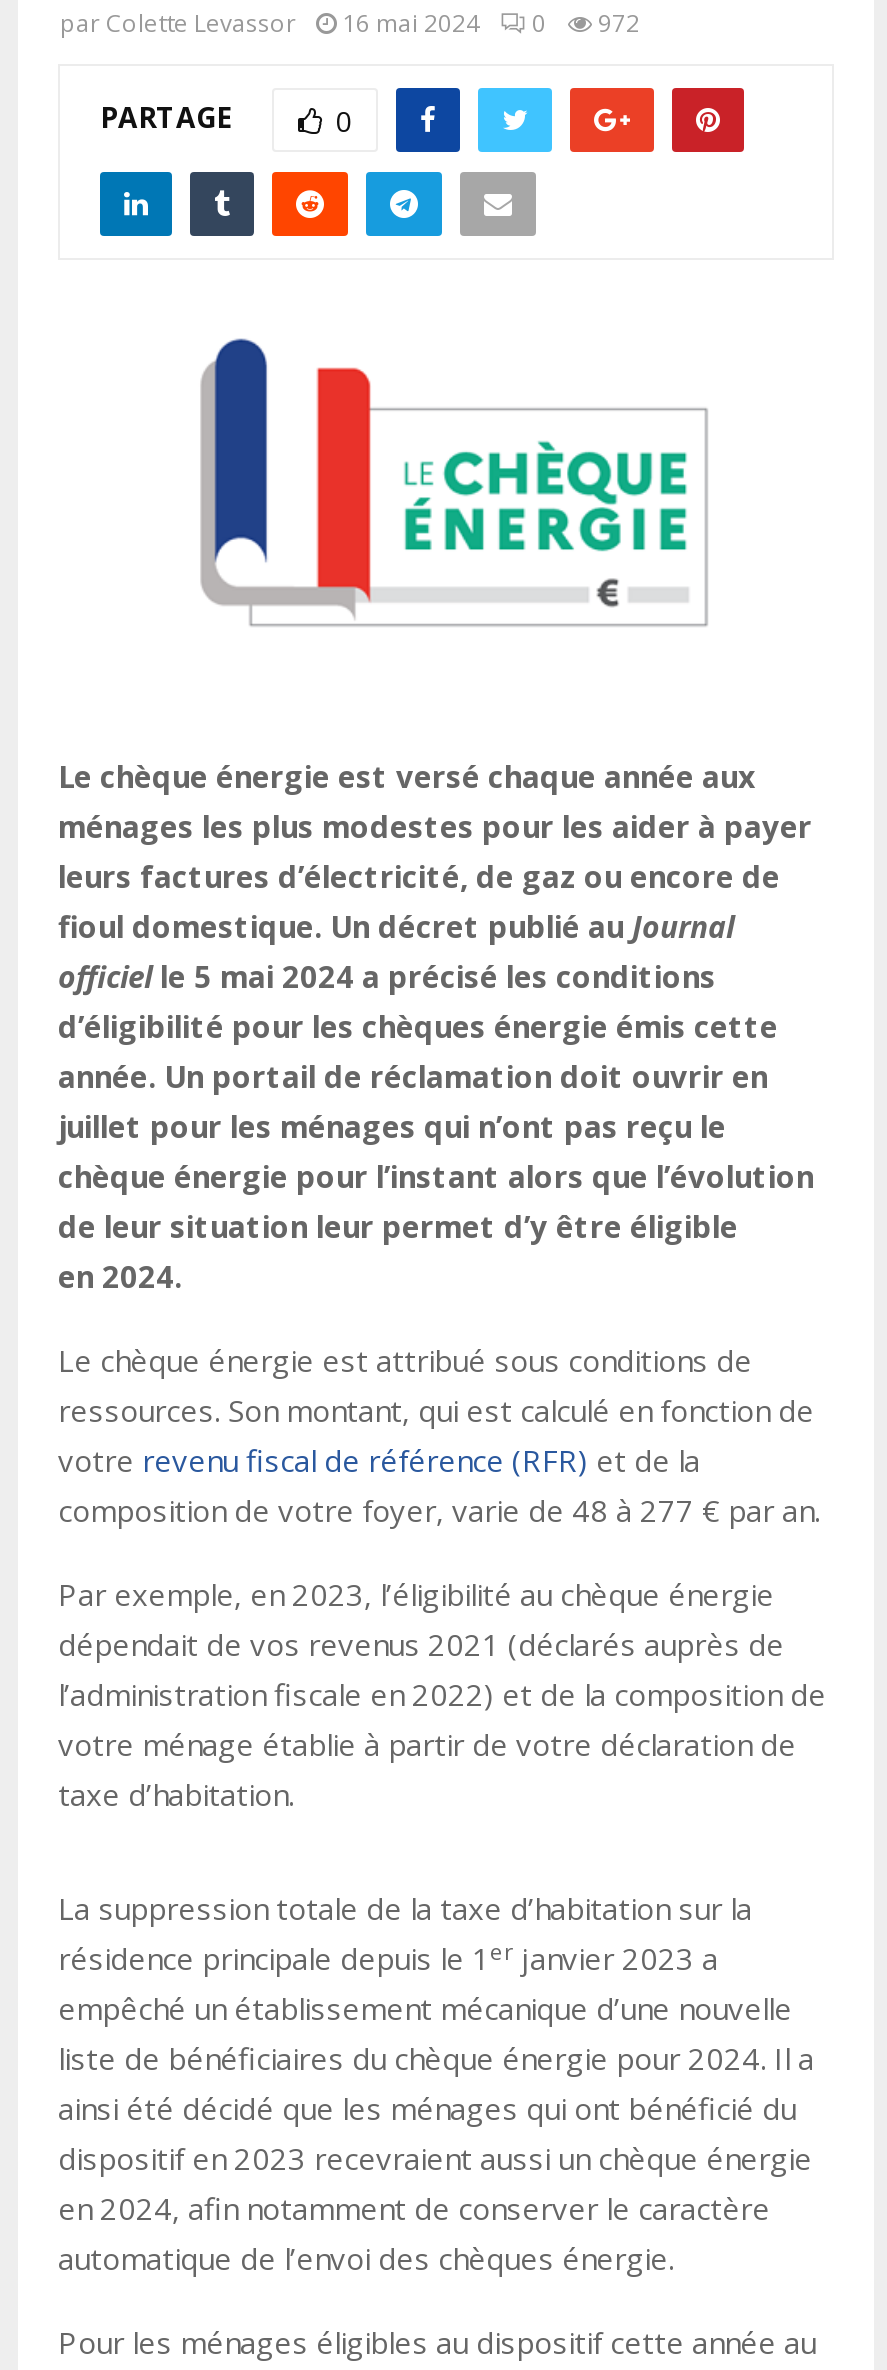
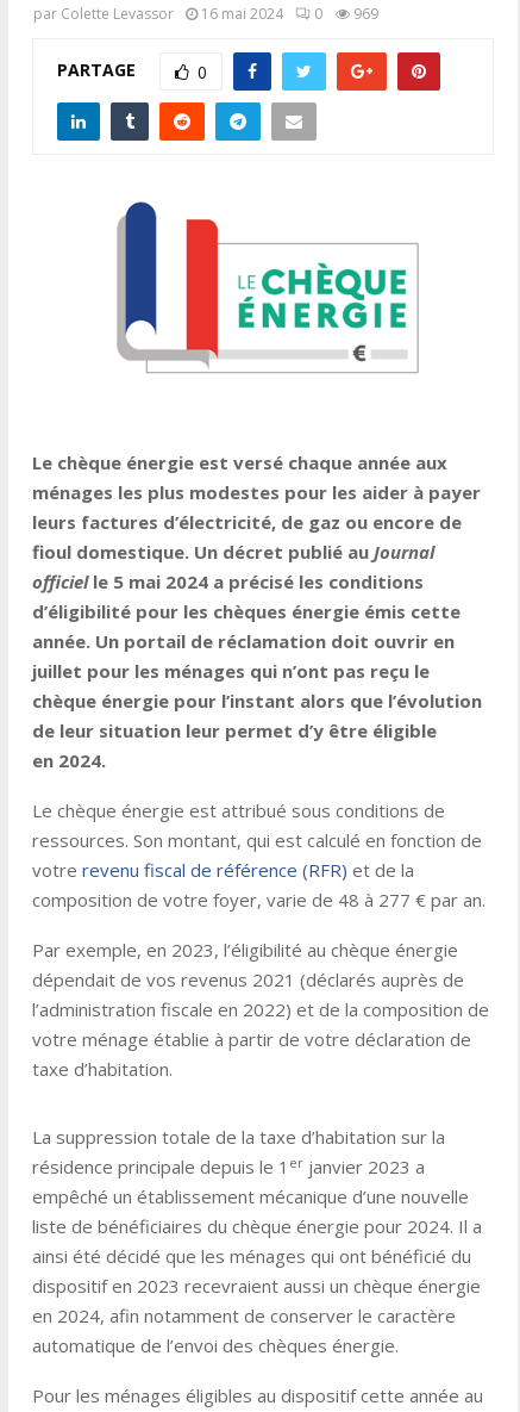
[60,6,640,40] par Colette Levassor 16 mai 2024 0 972 -> [33,4,378,24] par Colette Levassor 16 mai 2024 0 969

